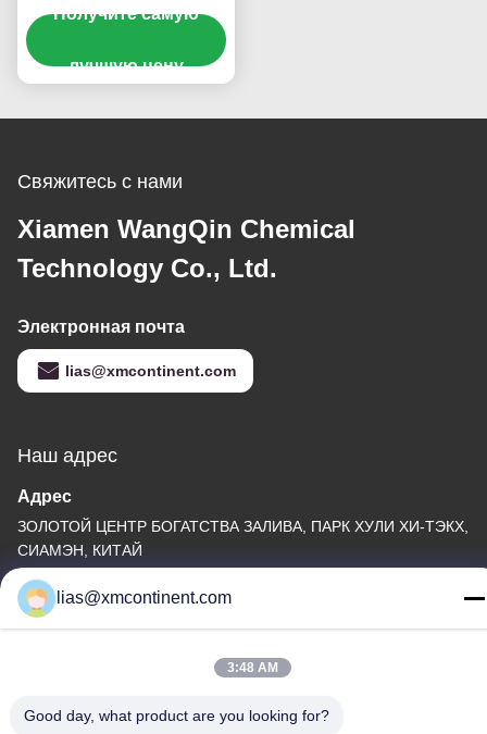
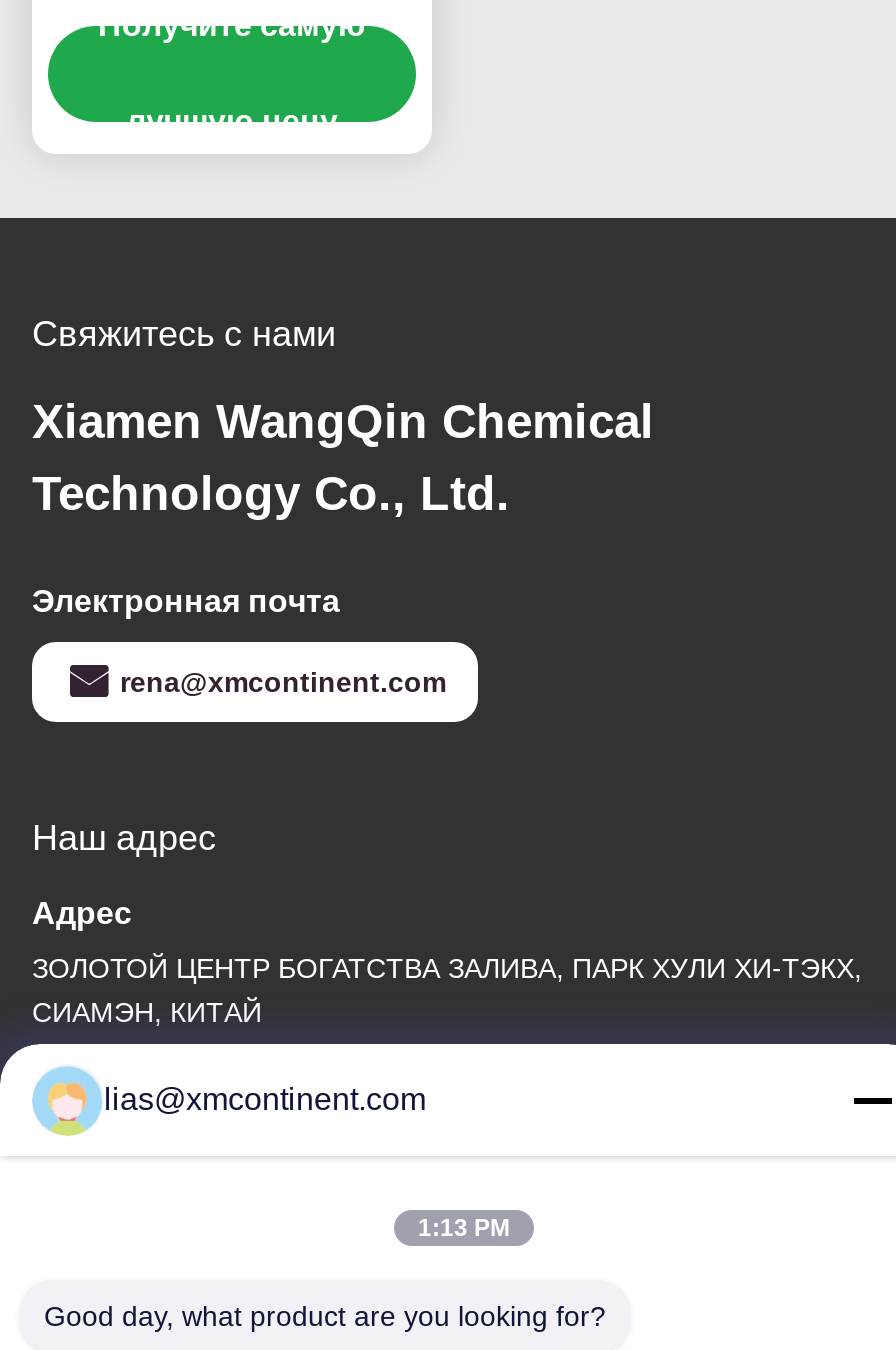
[65,362,236,379] lias@xmcontinent.com -> [120,666,446,698] rena@xmcontinent.com
[227,660,278,675] 3:48 AM -> [418,1214,510,1242] 1:13 PM

